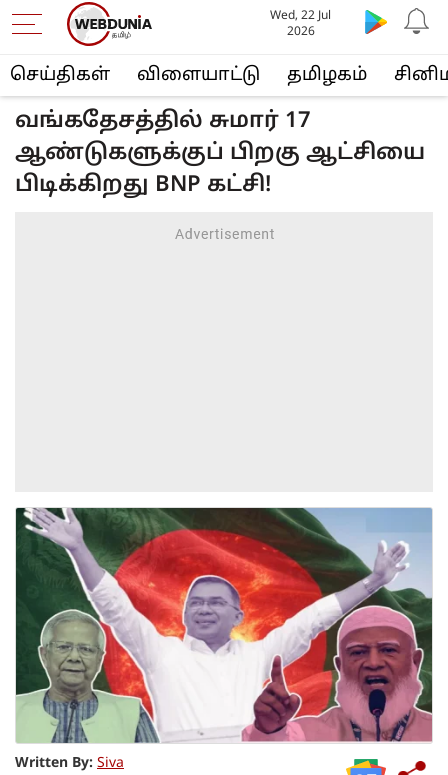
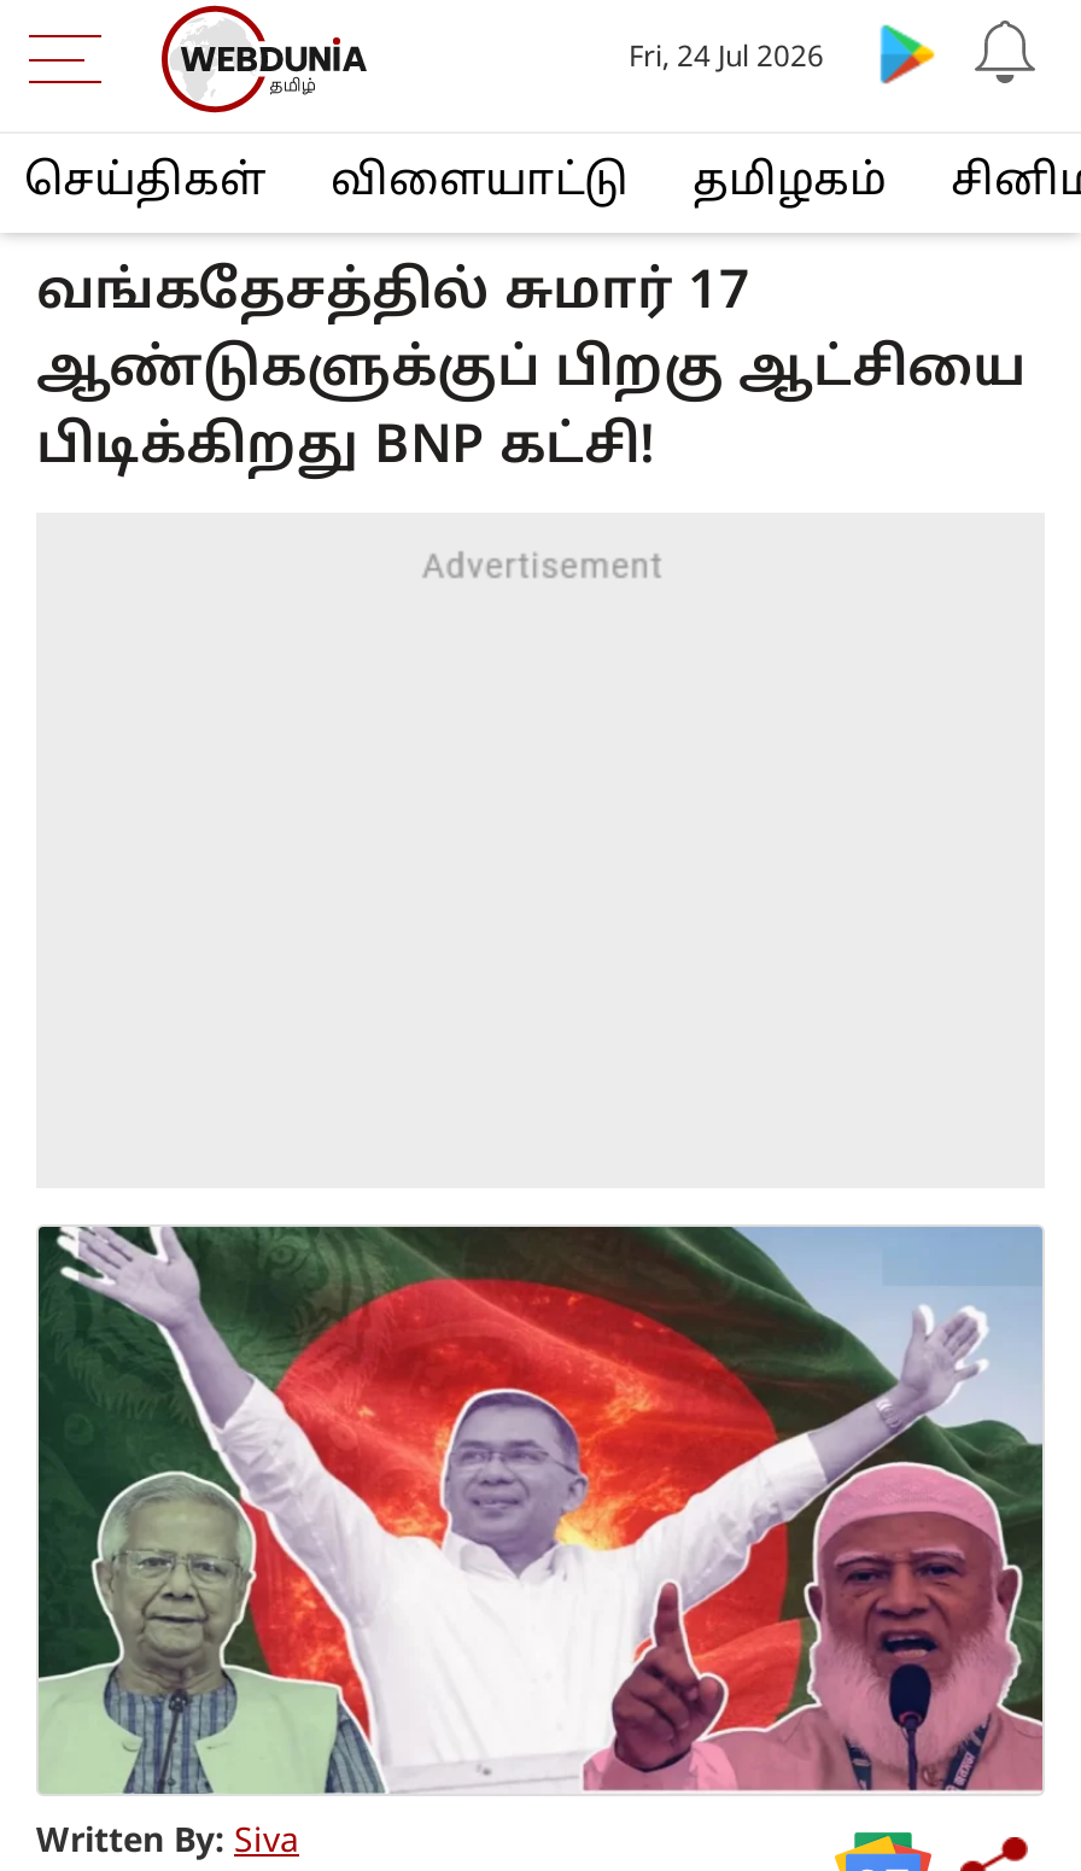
[270,9,331,39] Wed, 22 Jul | 2026 -> [629,42,824,76] Fri, 24 Jul 2026

